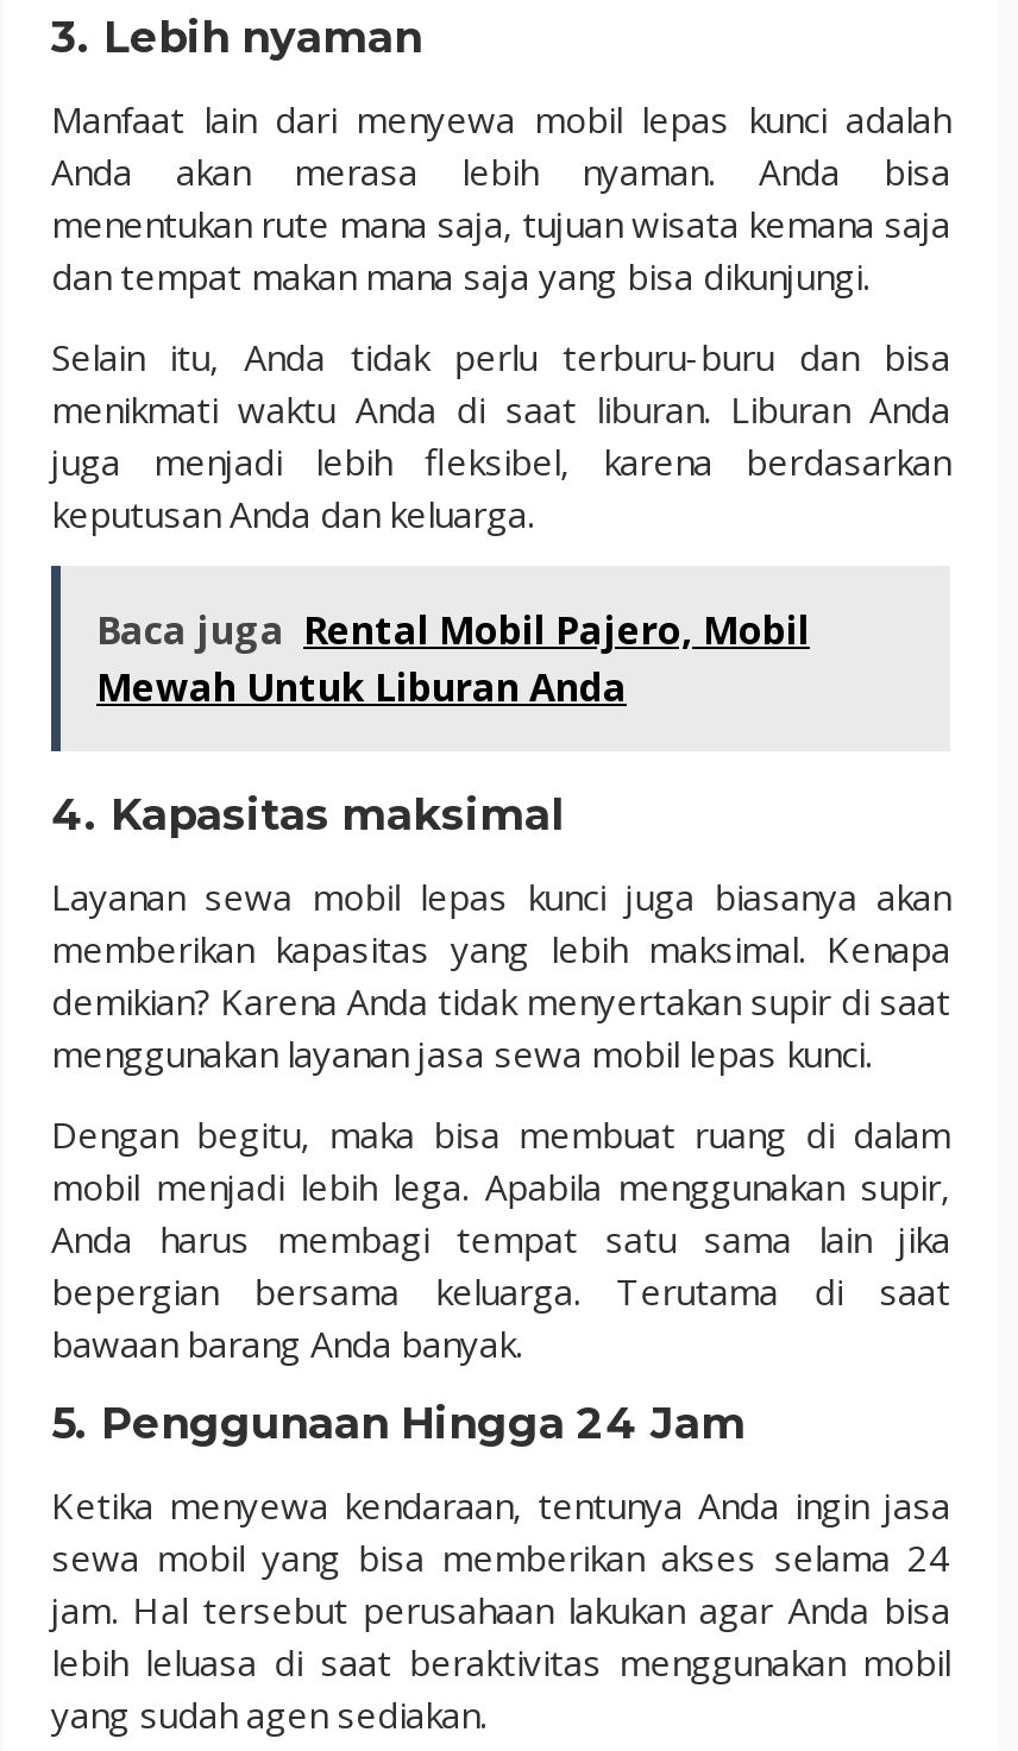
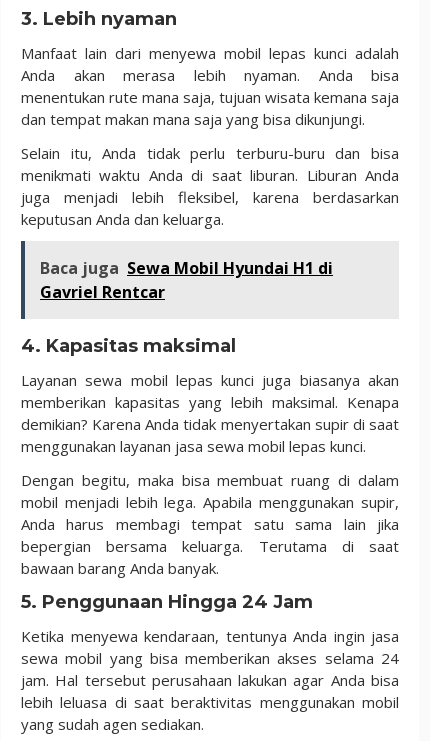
[96,604,810,714] Baca juga Rental Mobil Pajero, Mobil | Mewah Untuk Liburan Anda -> [40,257,333,303] Baca juga Sewa Mobil Hyundai H1 di | Gavriel Rentcar

